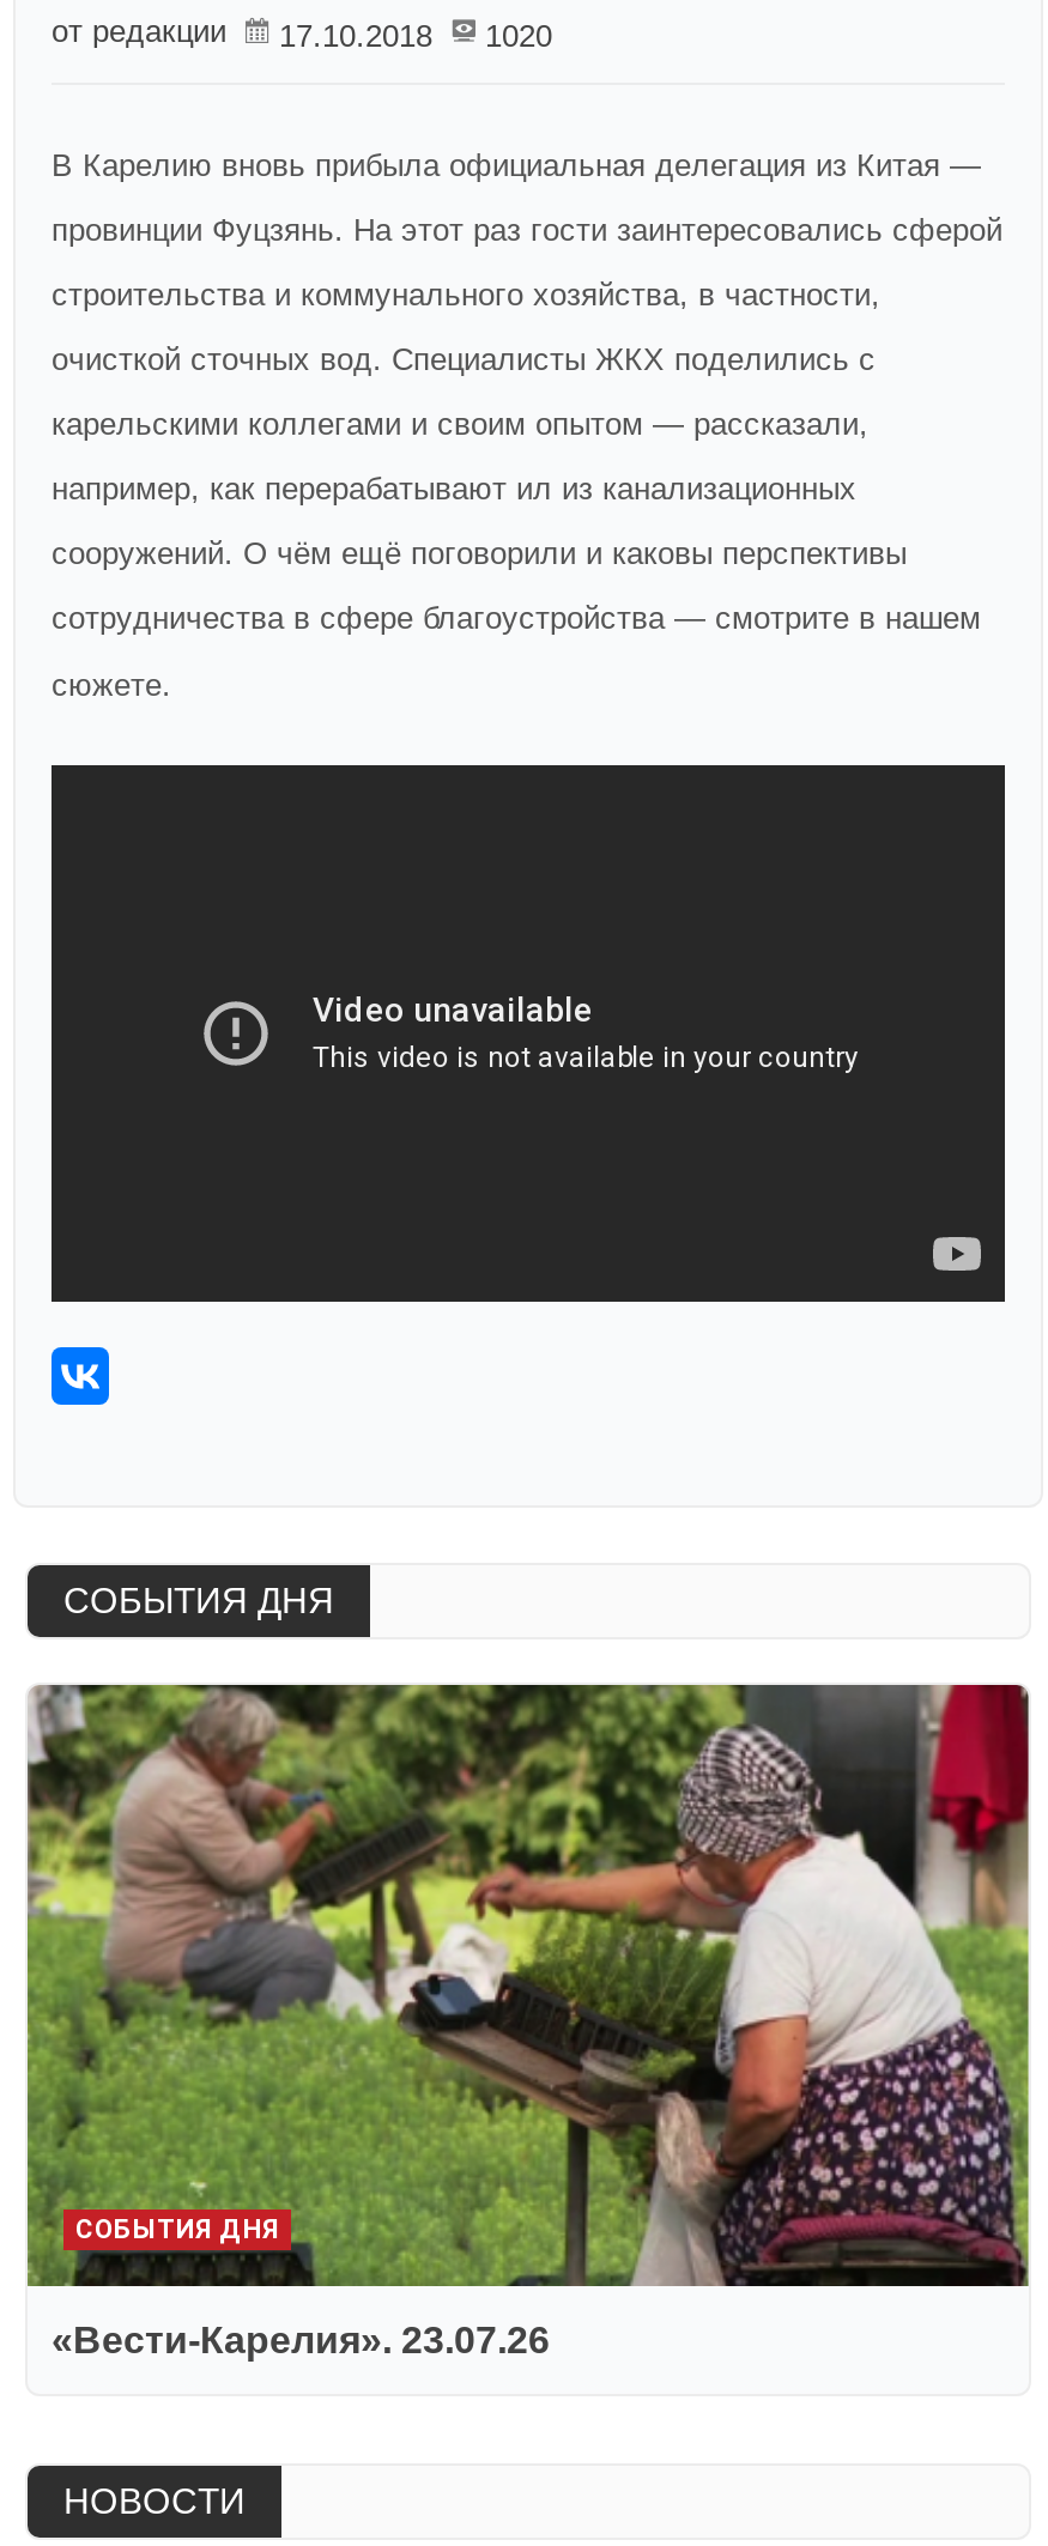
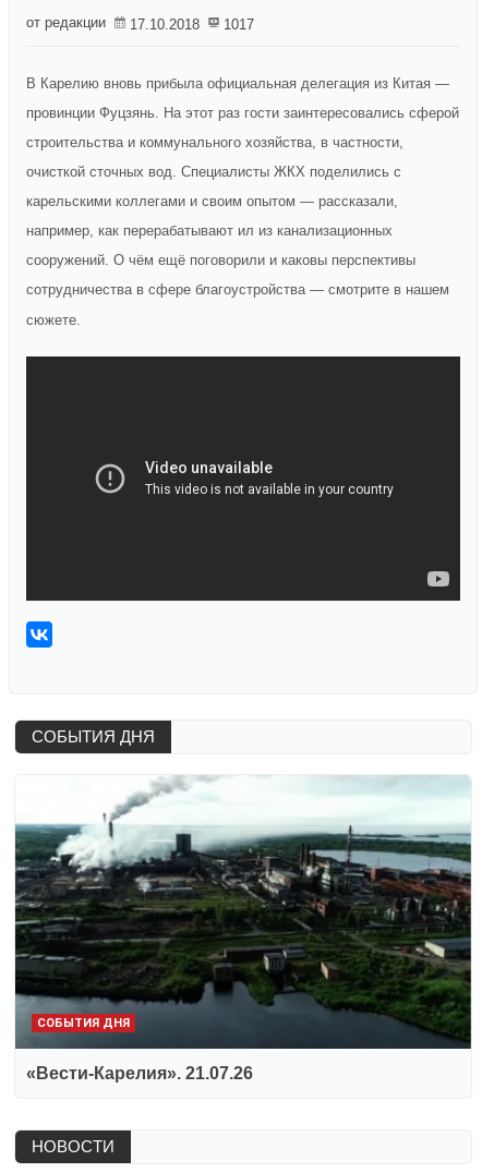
[52,13,552,54] от редакции 17.10.2018 1020 -> [26,14,254,33] от редакции 17.10.2018 1017
[25,1683,1031,2361] [image] | «Вести-Карелия». 23.07.26 -> [14,775,472,1083] [image] | «Вести-Карелия». 21.07.26

